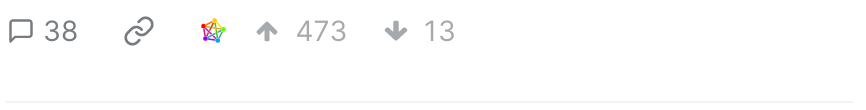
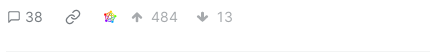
[295,14,347,48] 473 -> [151,8,178,25] 484

